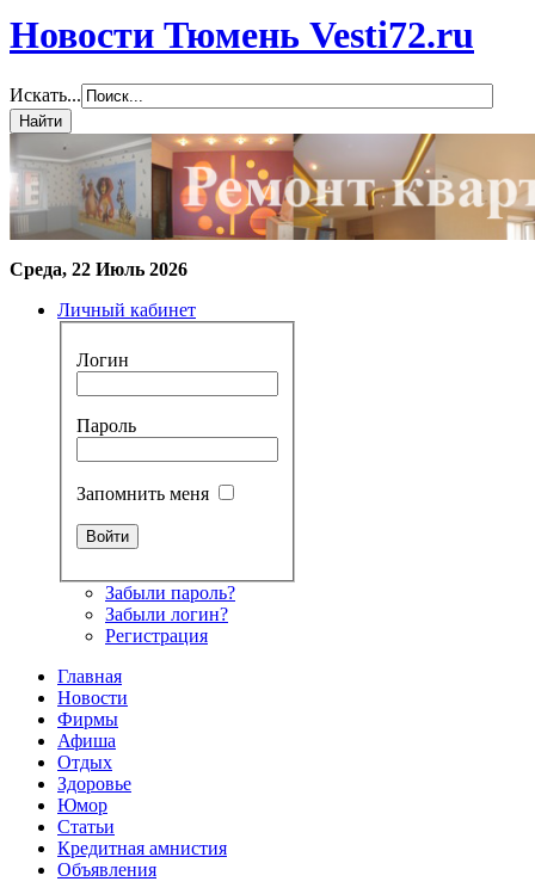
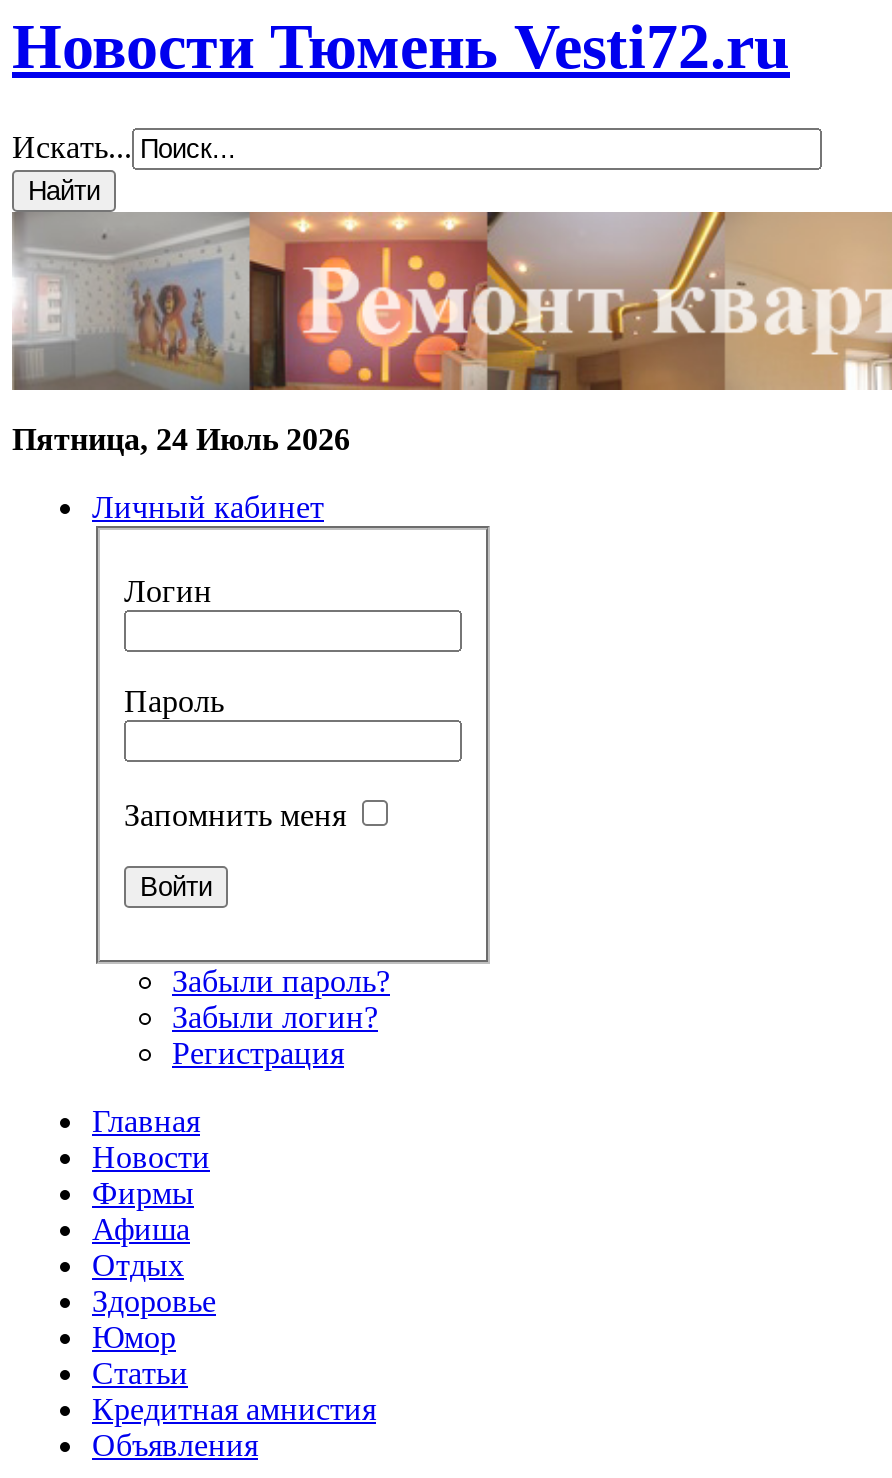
[10,259,187,279] Среда, 22 Июль 2026 -> [12,422,350,456] Пятница, 24 Июль 2026

